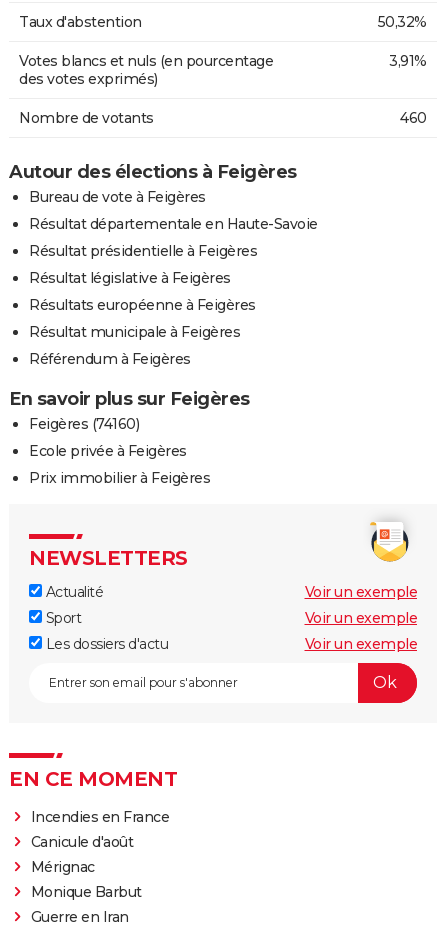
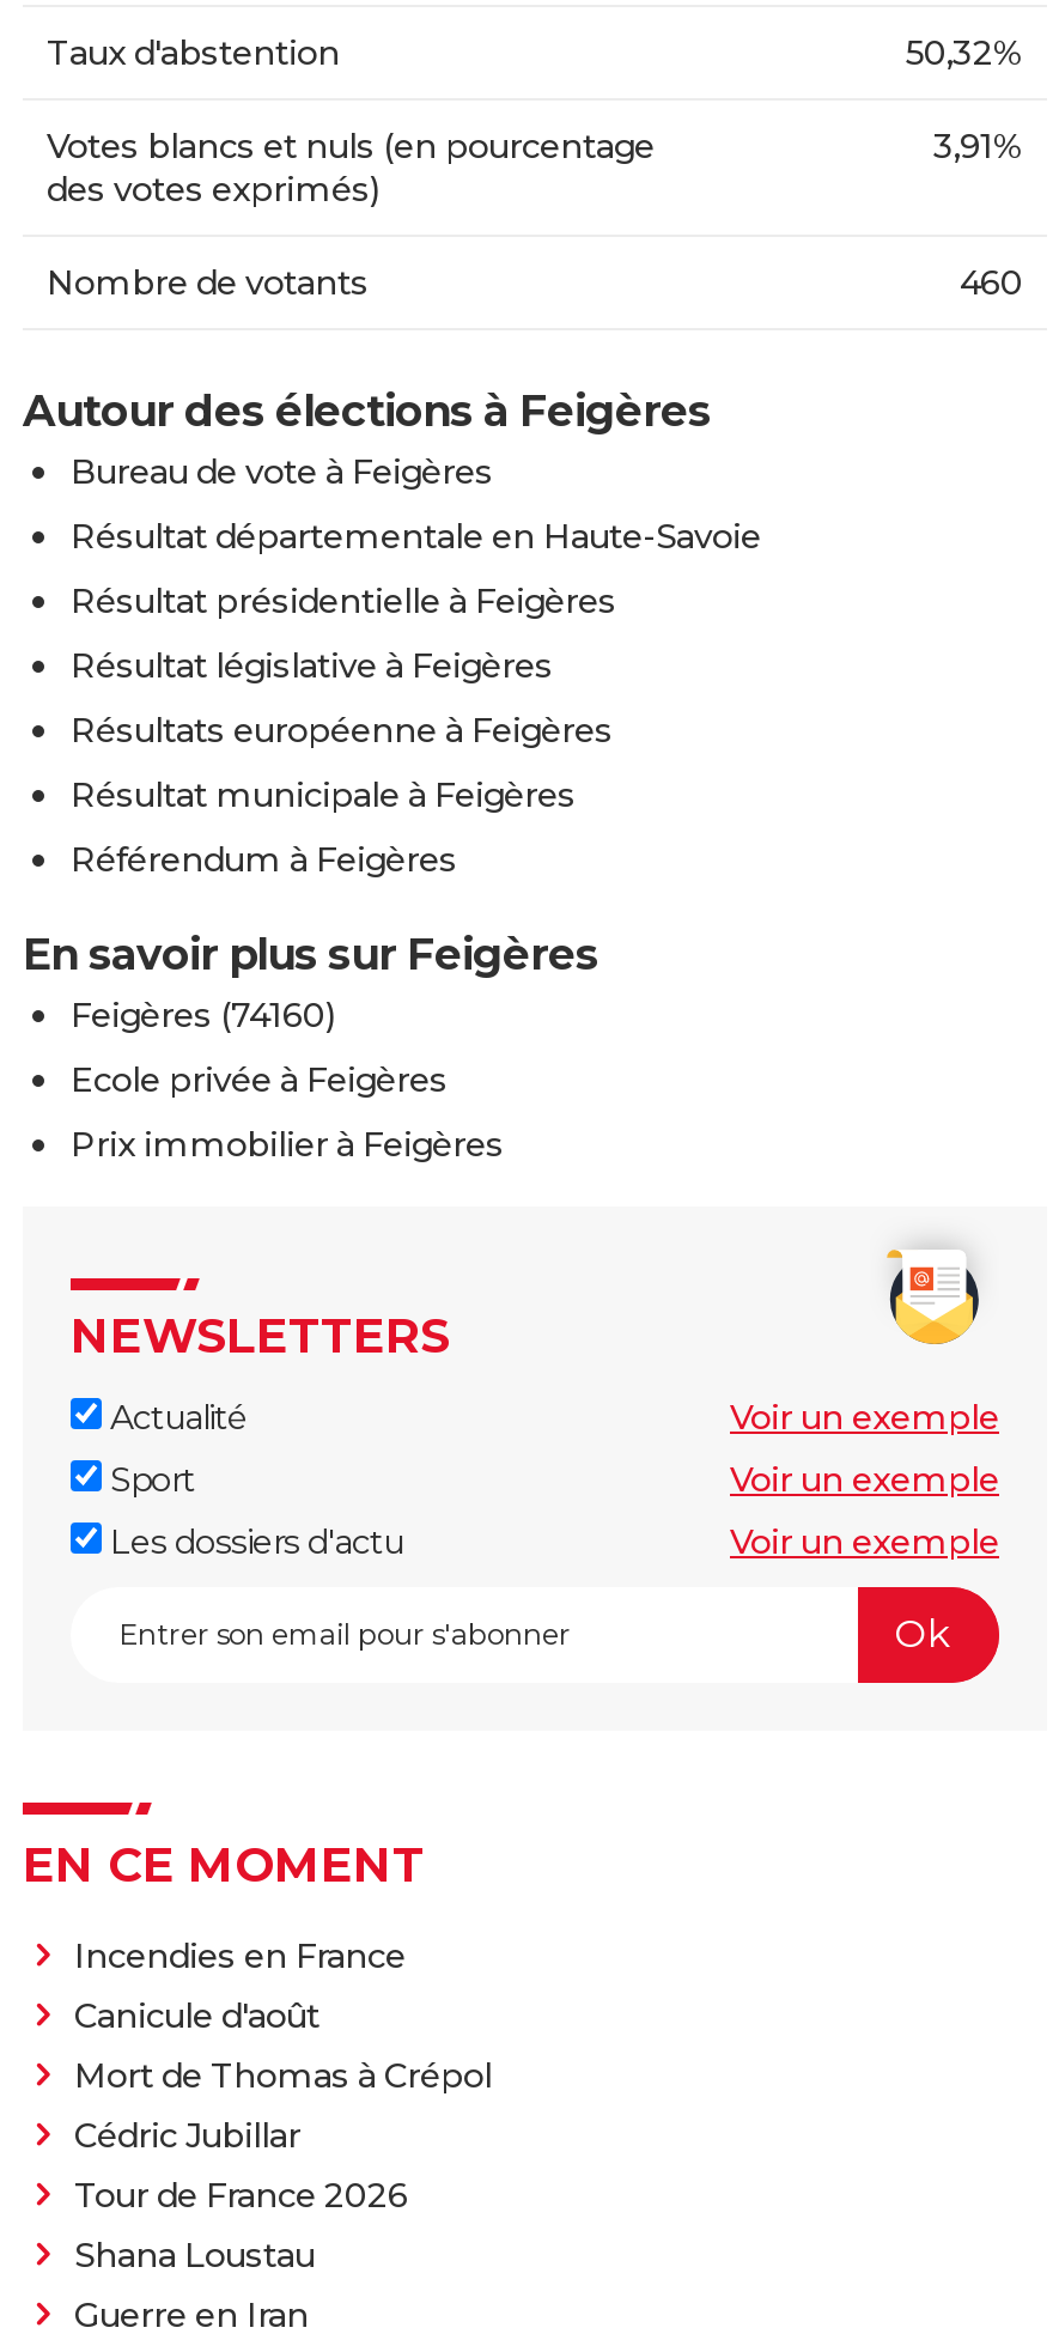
[30,857,141,900] Mérignac | Monique Barbut -> [74,2053,492,2275] Mort de Thomas à Crépol | Cédric Jubillar | Tour de France 2026 | Shana Loustau

